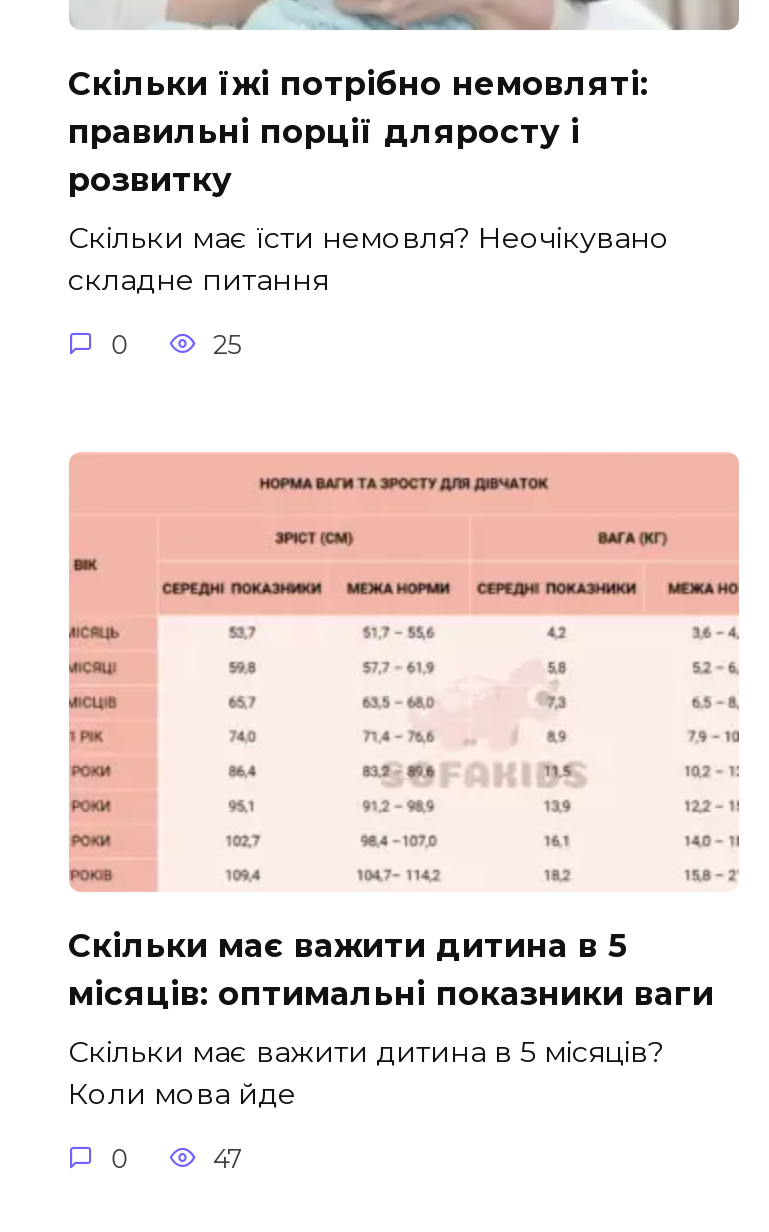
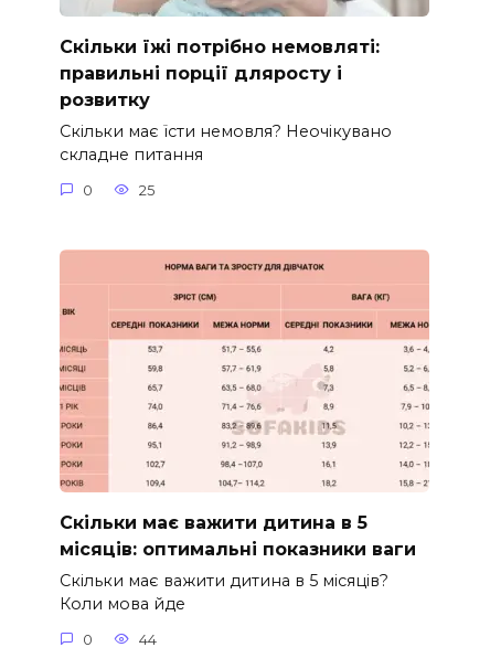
[213,1143,241,1173] 47 -> [139,631,157,648] 44

